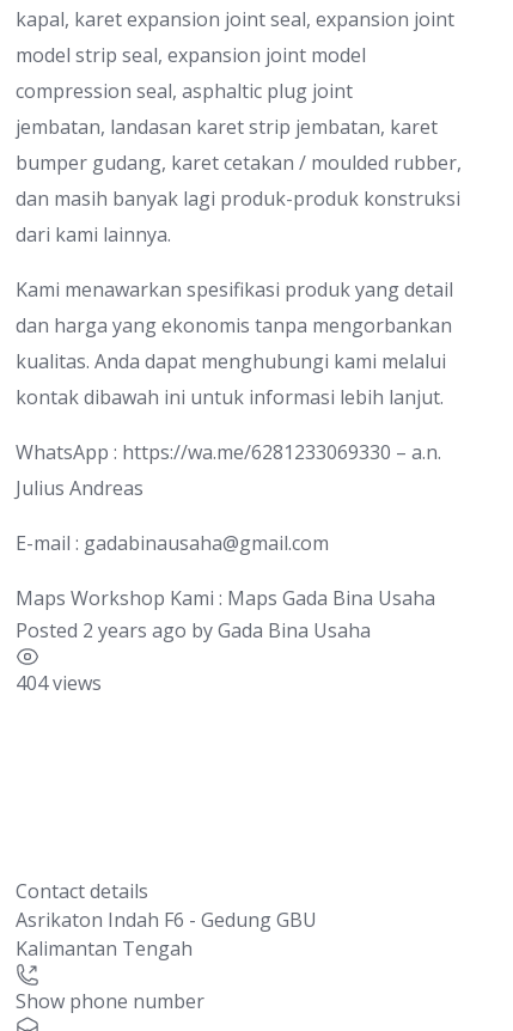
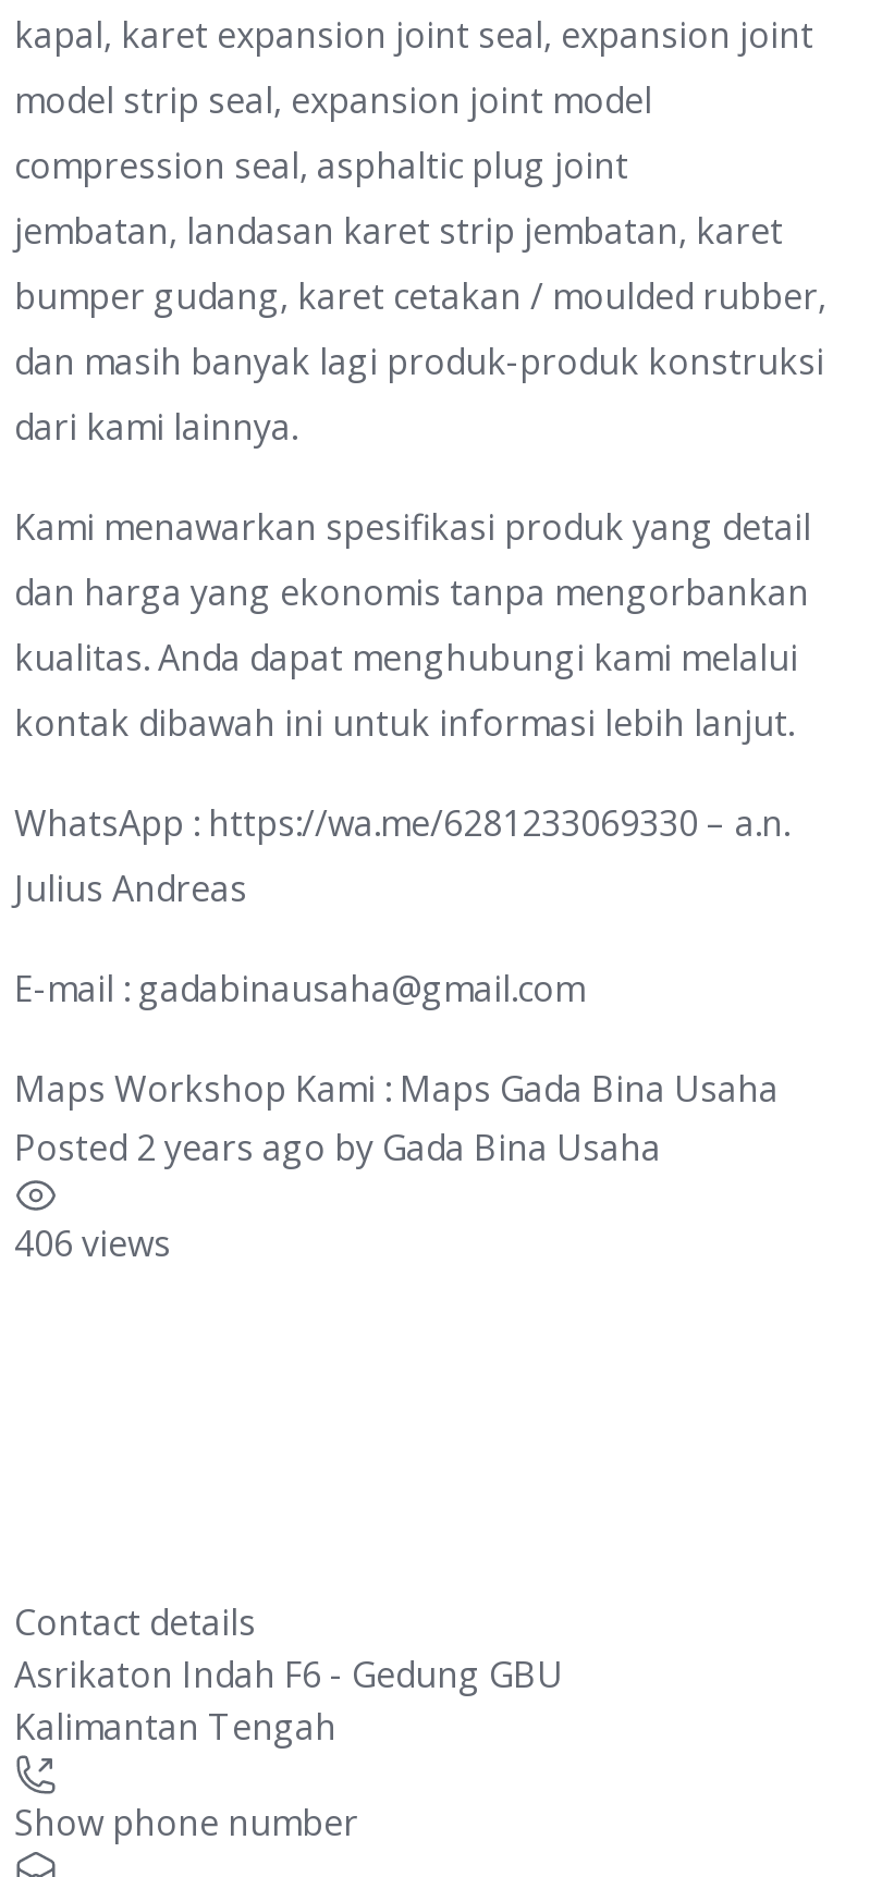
[16,670,102,696] 404 views -> [14,1219,171,1267] 406 views

